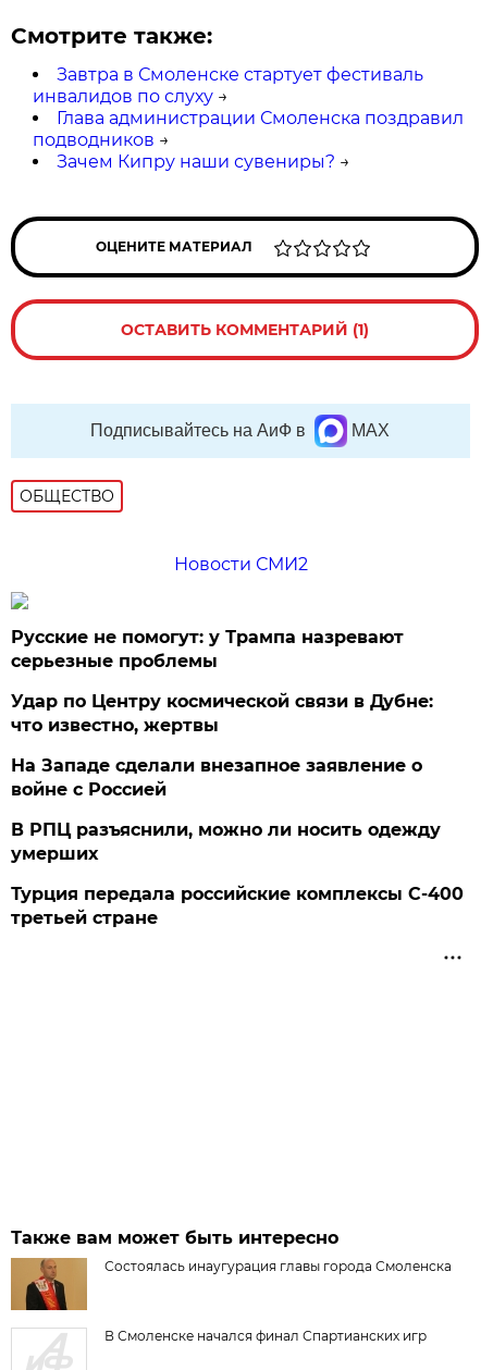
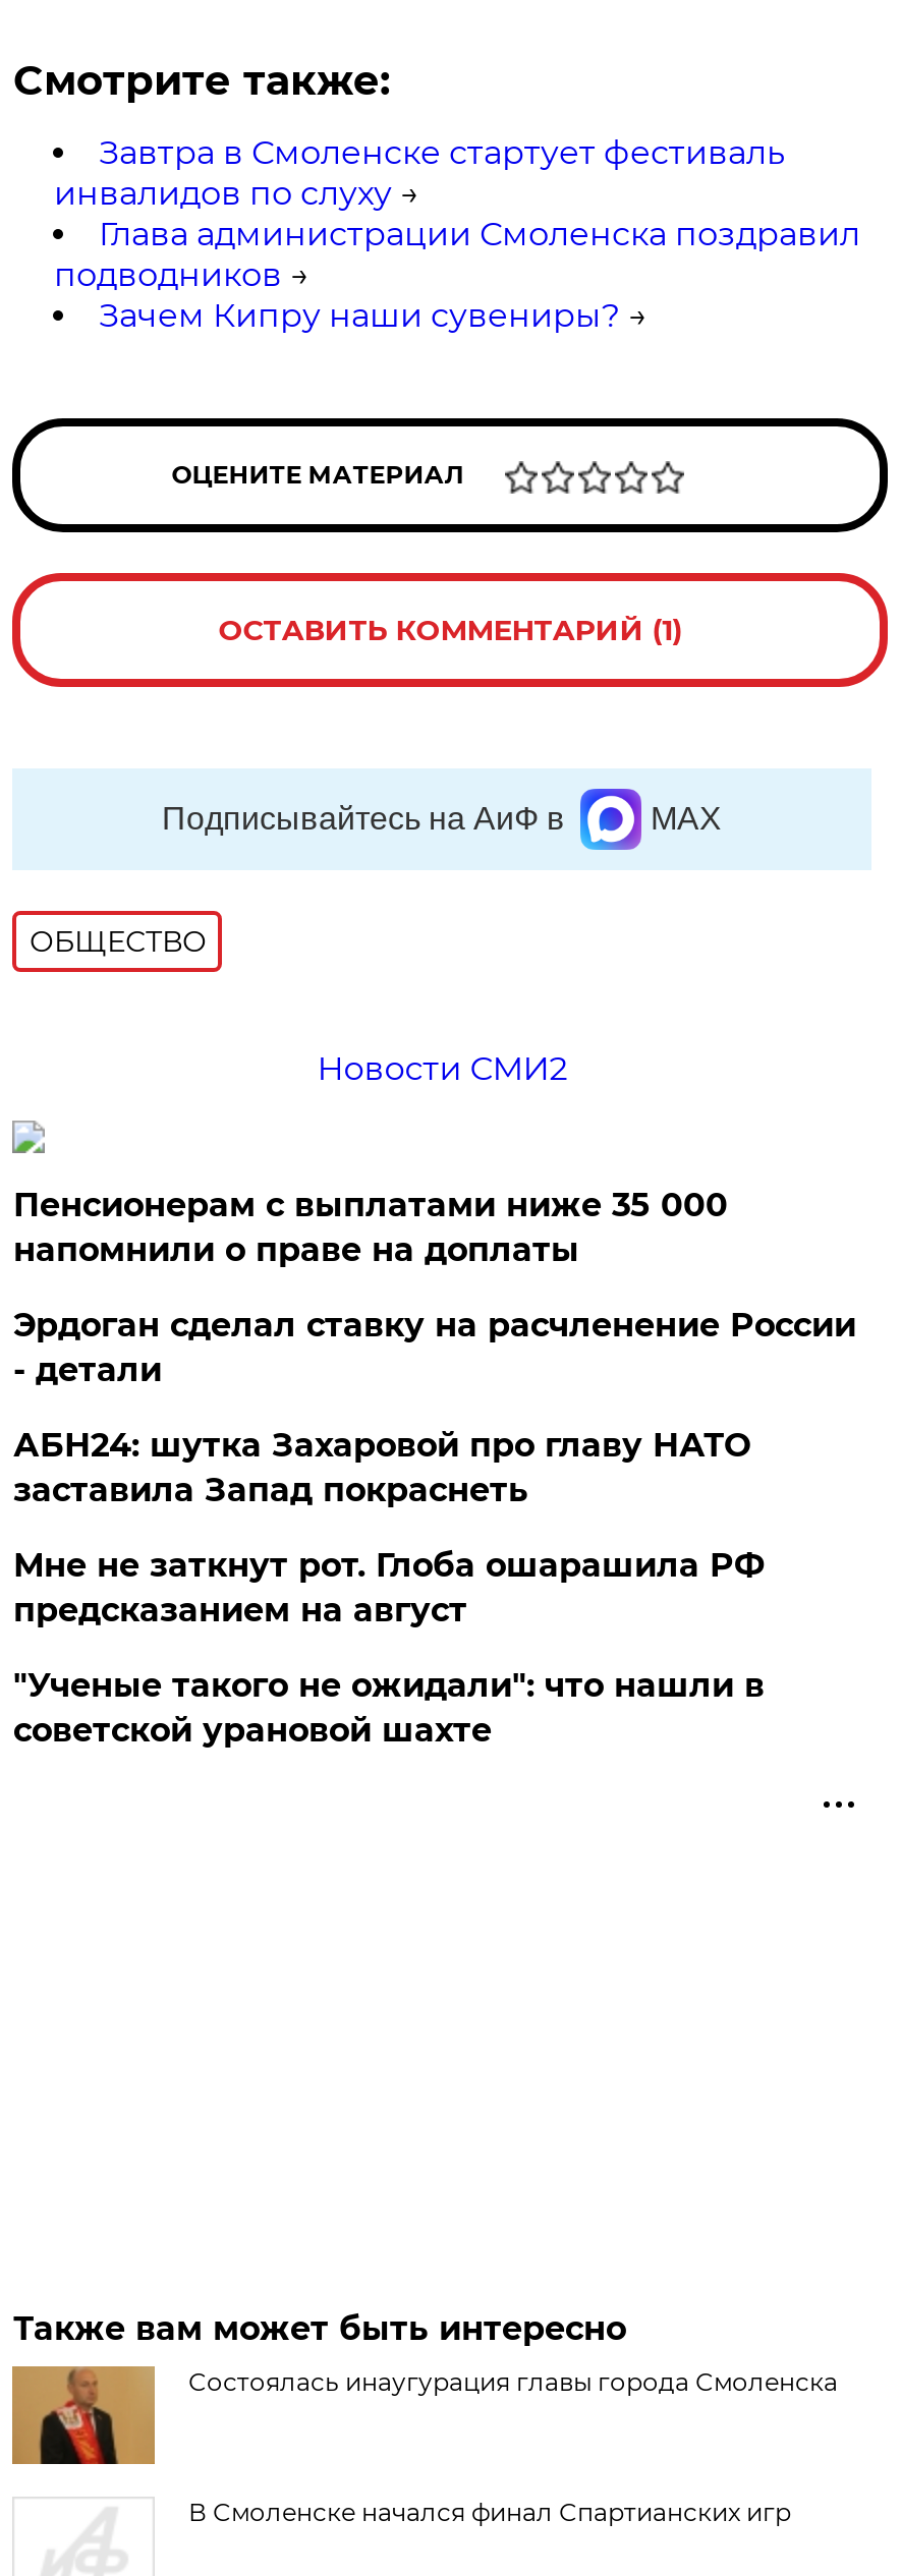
[11,627,404,671] Русские не помогут: у Трампа назревают | серьезные проблемы -> [13,1186,728,1269] Пенсионерам с выплатами ниже 35 000 | напомнили о праве на доплаты
[11,691,434,735] Удар по Центру космической связи в Дубне: | что известно, жертвы -> [13,1306,856,1389] Эрдоган сделал ставку на расчленение России | - детали
[11,755,423,800] На Западе сделали внезапное заявление о | войне с Россией -> [13,1426,750,1509] АБН24: шутка Захаровой про главу НАТО | заставила Запад покраснеть
[11,819,441,864] В РПЦ разъяснили, можно ли носить одежду | умерших -> [13,1546,764,1629] Мне не заткнут рот. Глоба ошарашила РФ | предсказанием на август
[11,883,464,928] Турция передала российские комплексы С-400 | третьей стране -> [13,1666,764,1749] "Ученые такого не ожидали": что нашли в | советской урановой шахте

